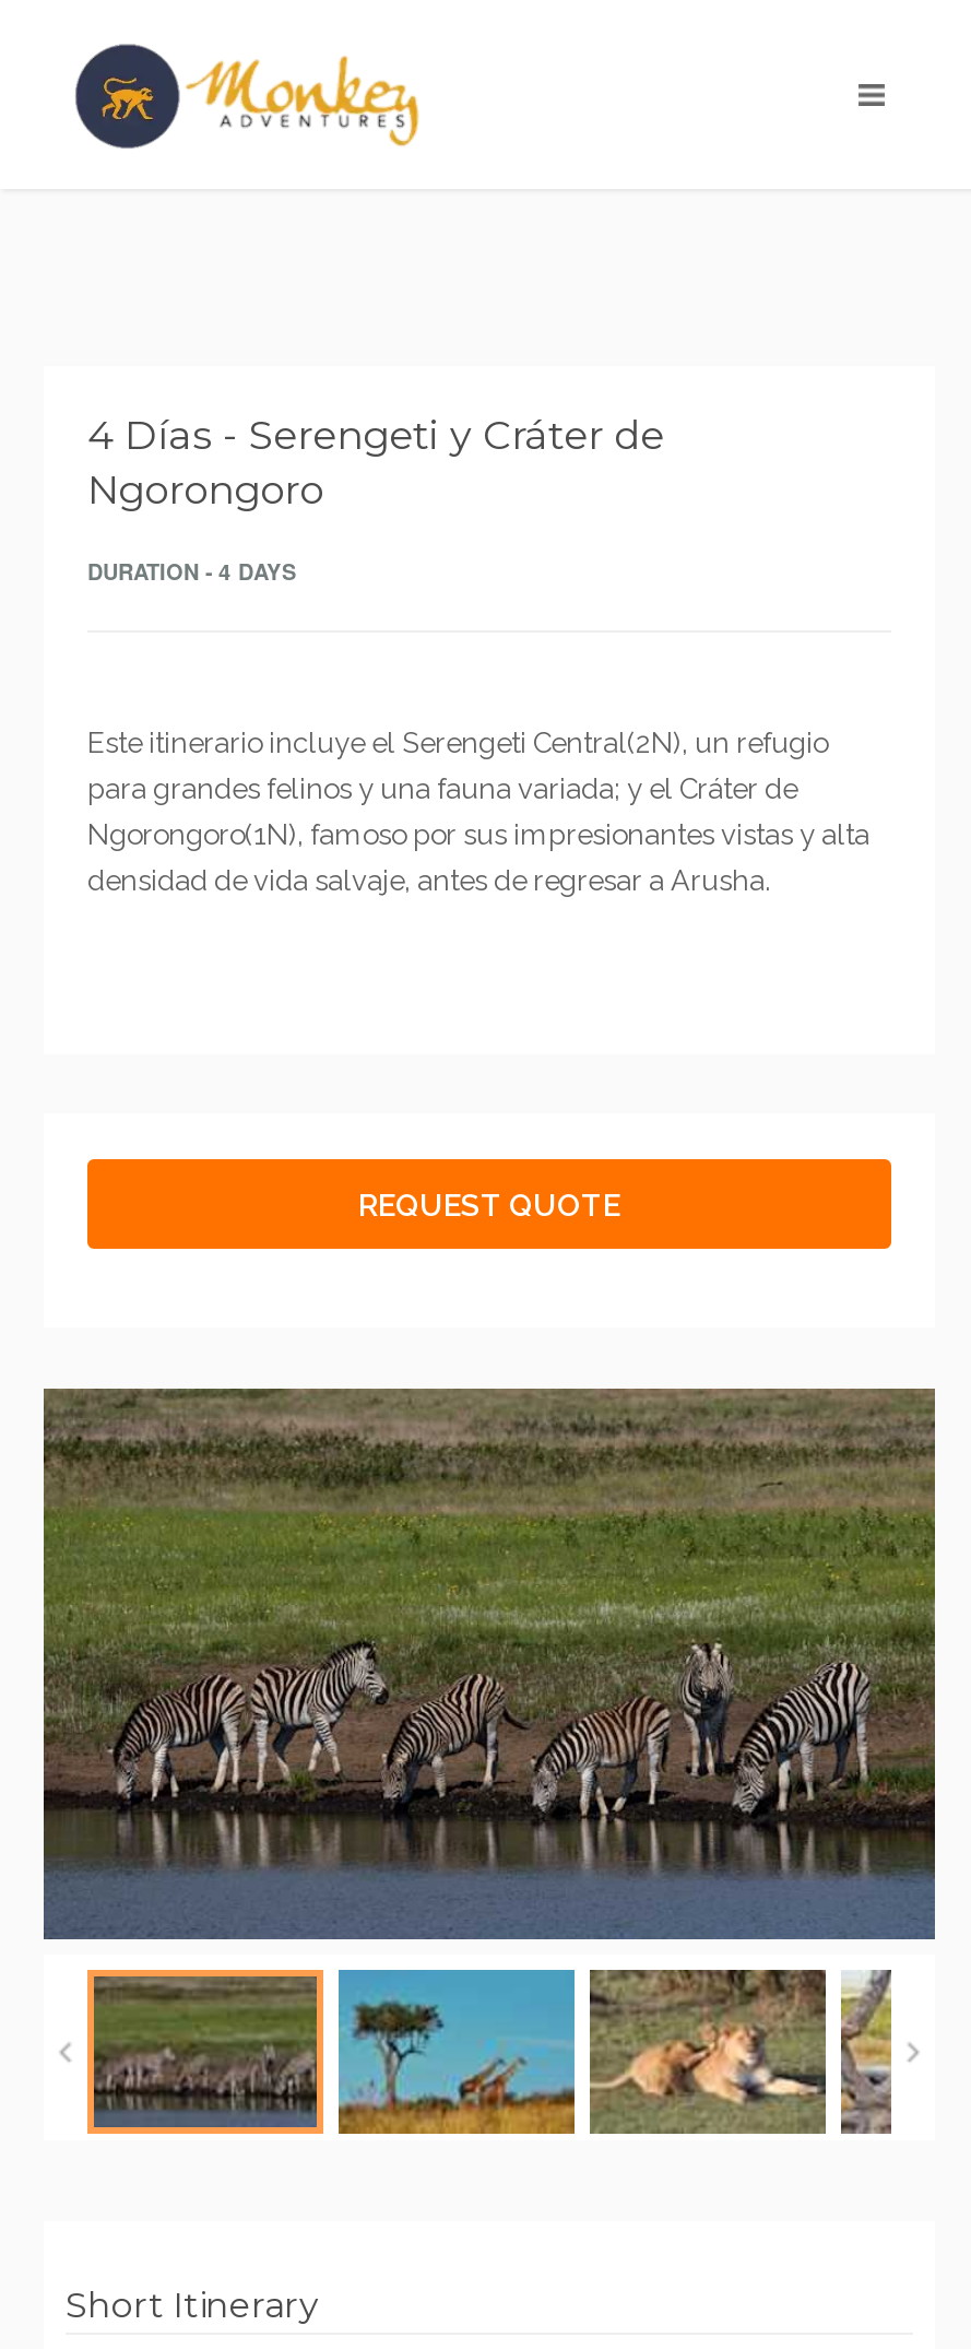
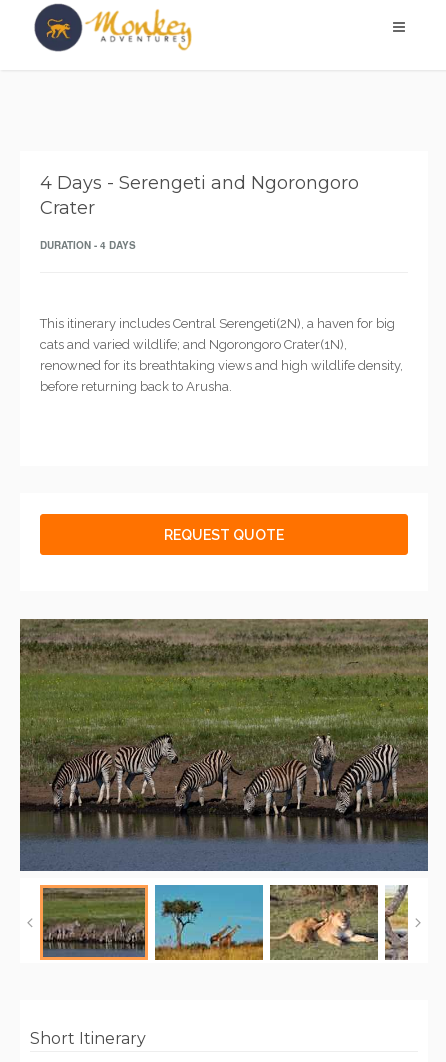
[87,412,664,515] 4 Días - Serengeti y Cráter de | Ngorongoro -> [40,172,359,219] 4 Days - Serengeti and Ngorongoro | Crater
[87,727,869,897] Este itinerario incluye el Serengeti Central(2N), un refugio | para grandes felinos y una fauna variada; y el Cráter de | Ngorongoro(1N), famoso por sus impresionantes vistas y alta | densidad de vida salvaje, antes de regresar a Arusha. -> [40,316,403,394] This itinerary includes Central Serengeti(2N), a haven for big | cats and varied wildlife; and Ngorongoro Crater(1N), | renowned for its breathtaking views and high wildlife density, | before returning back to Arusha.

